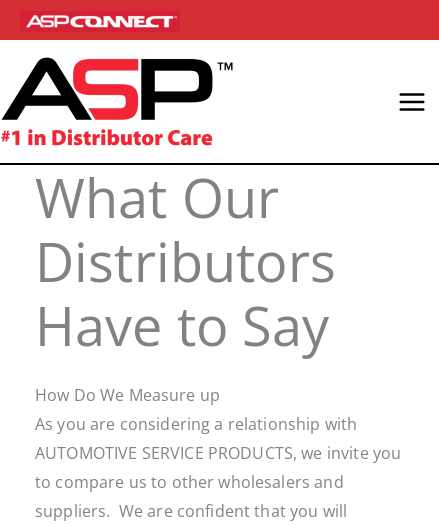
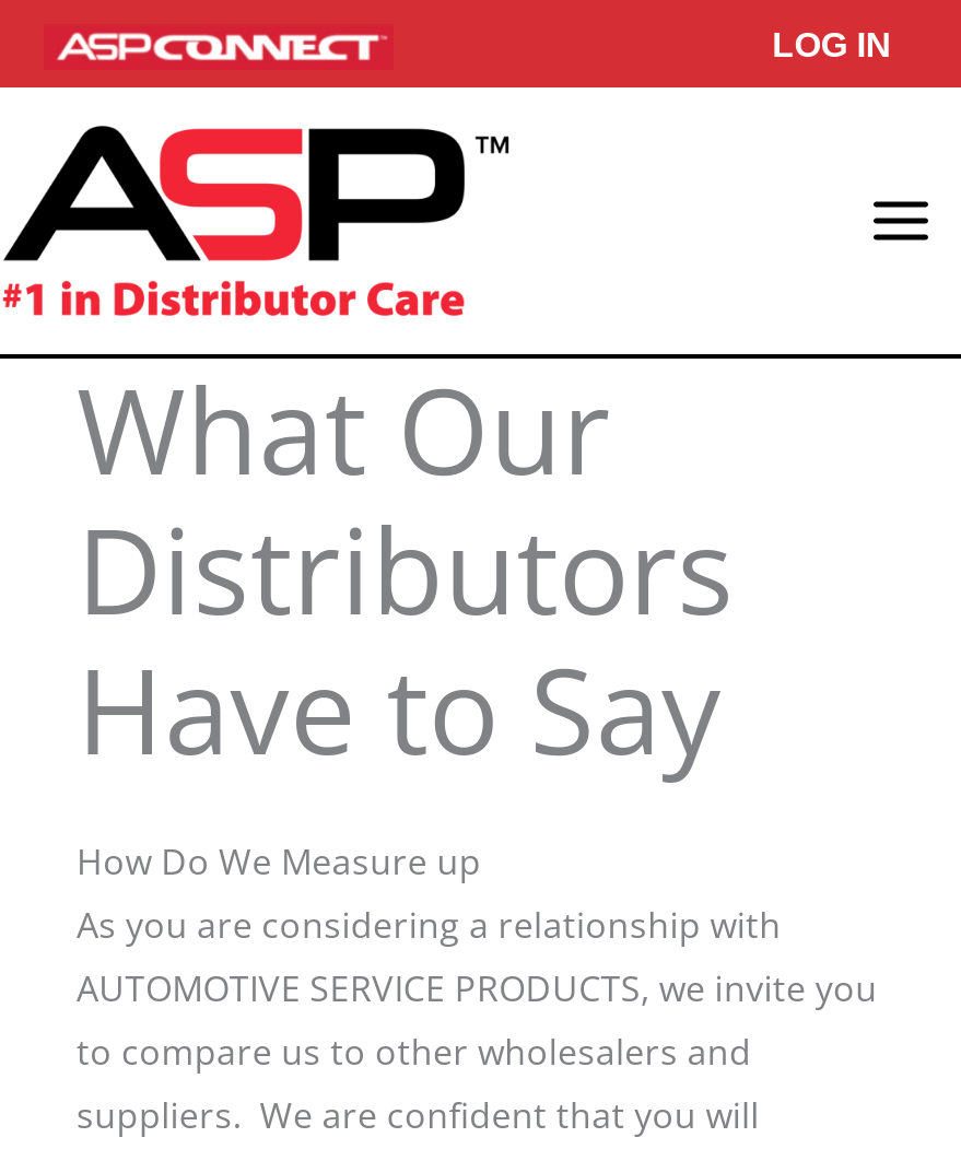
none -> [772,25,892,62] LOG IN

